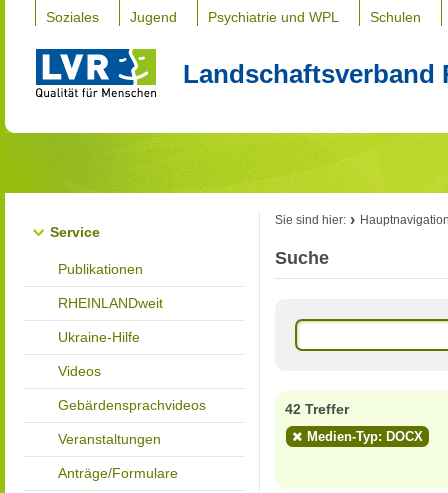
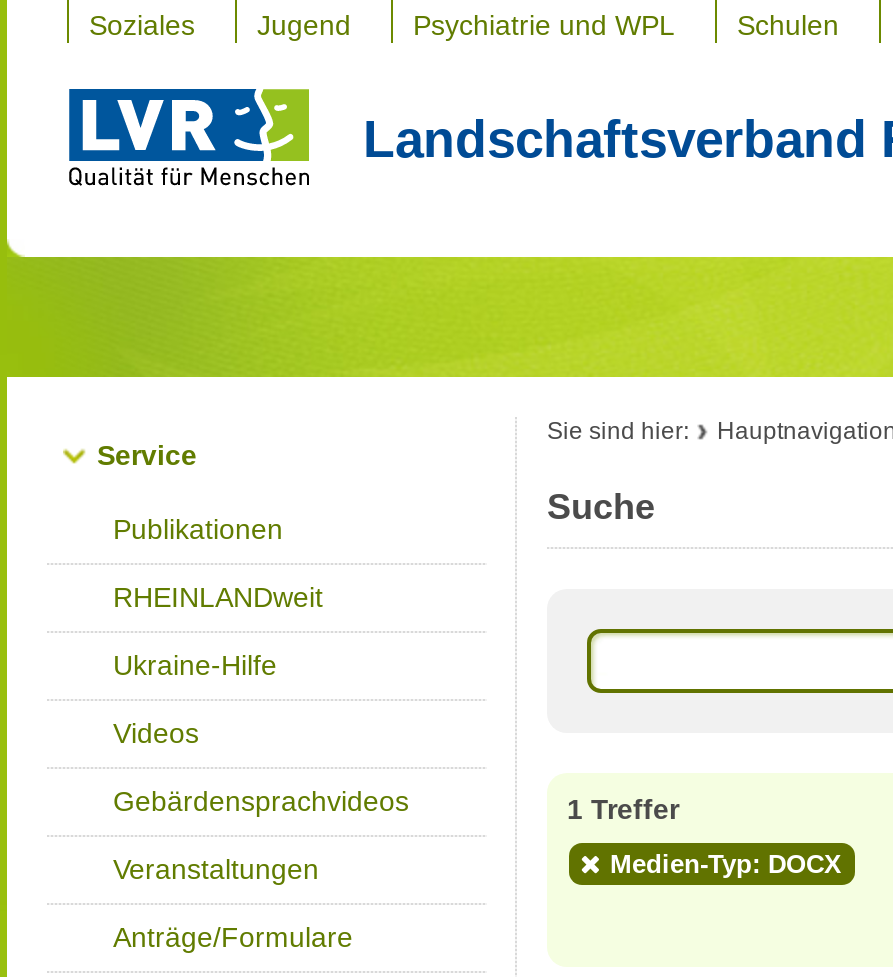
[285,401,349,417] 42 Treffer -> [567,793,679,825] 1 Treffer

